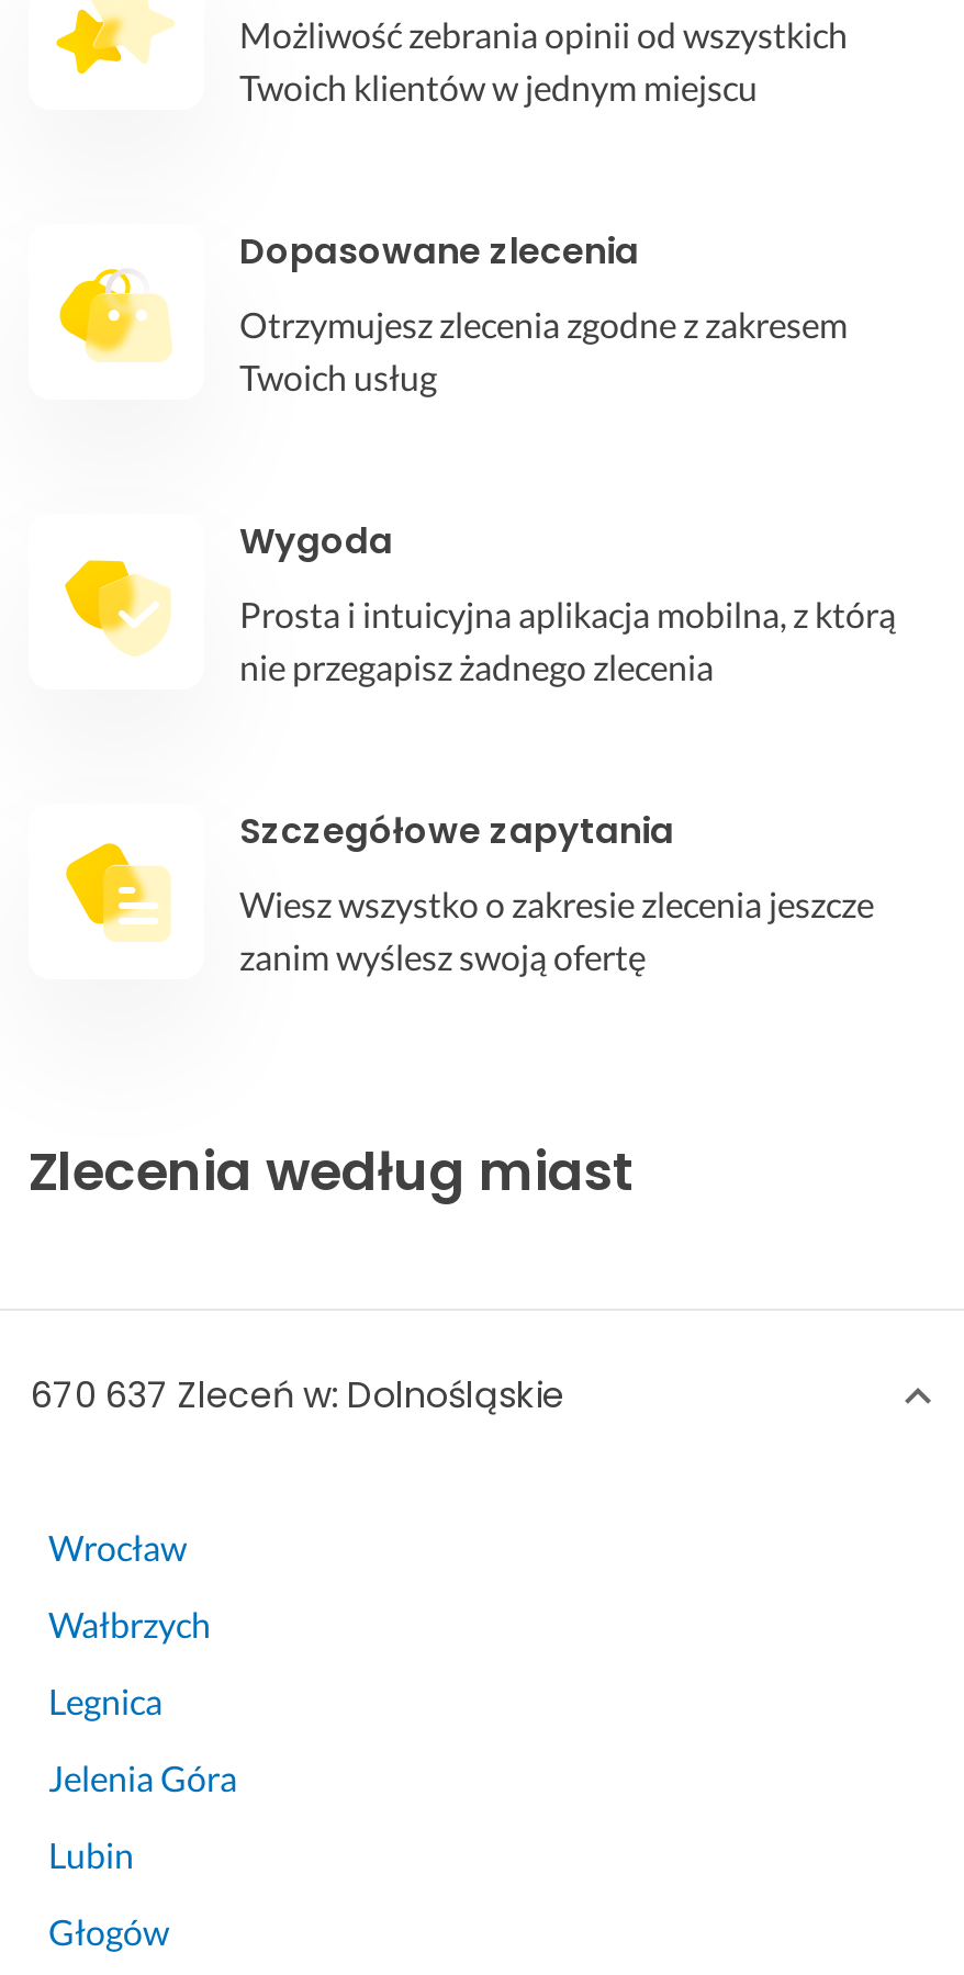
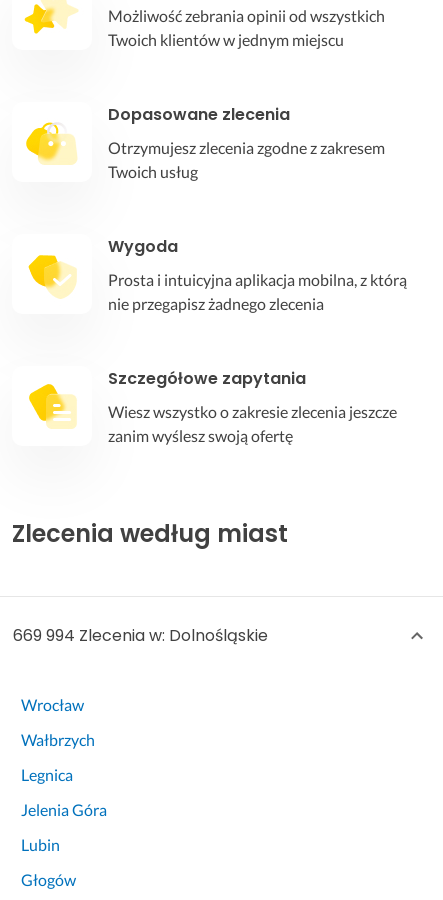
[31,1370,564,1421] 670 637 Zleceń w: Dolnośląskie -> [13,624,268,647] 669 994 Zlecenia w: Dolnośląskie

